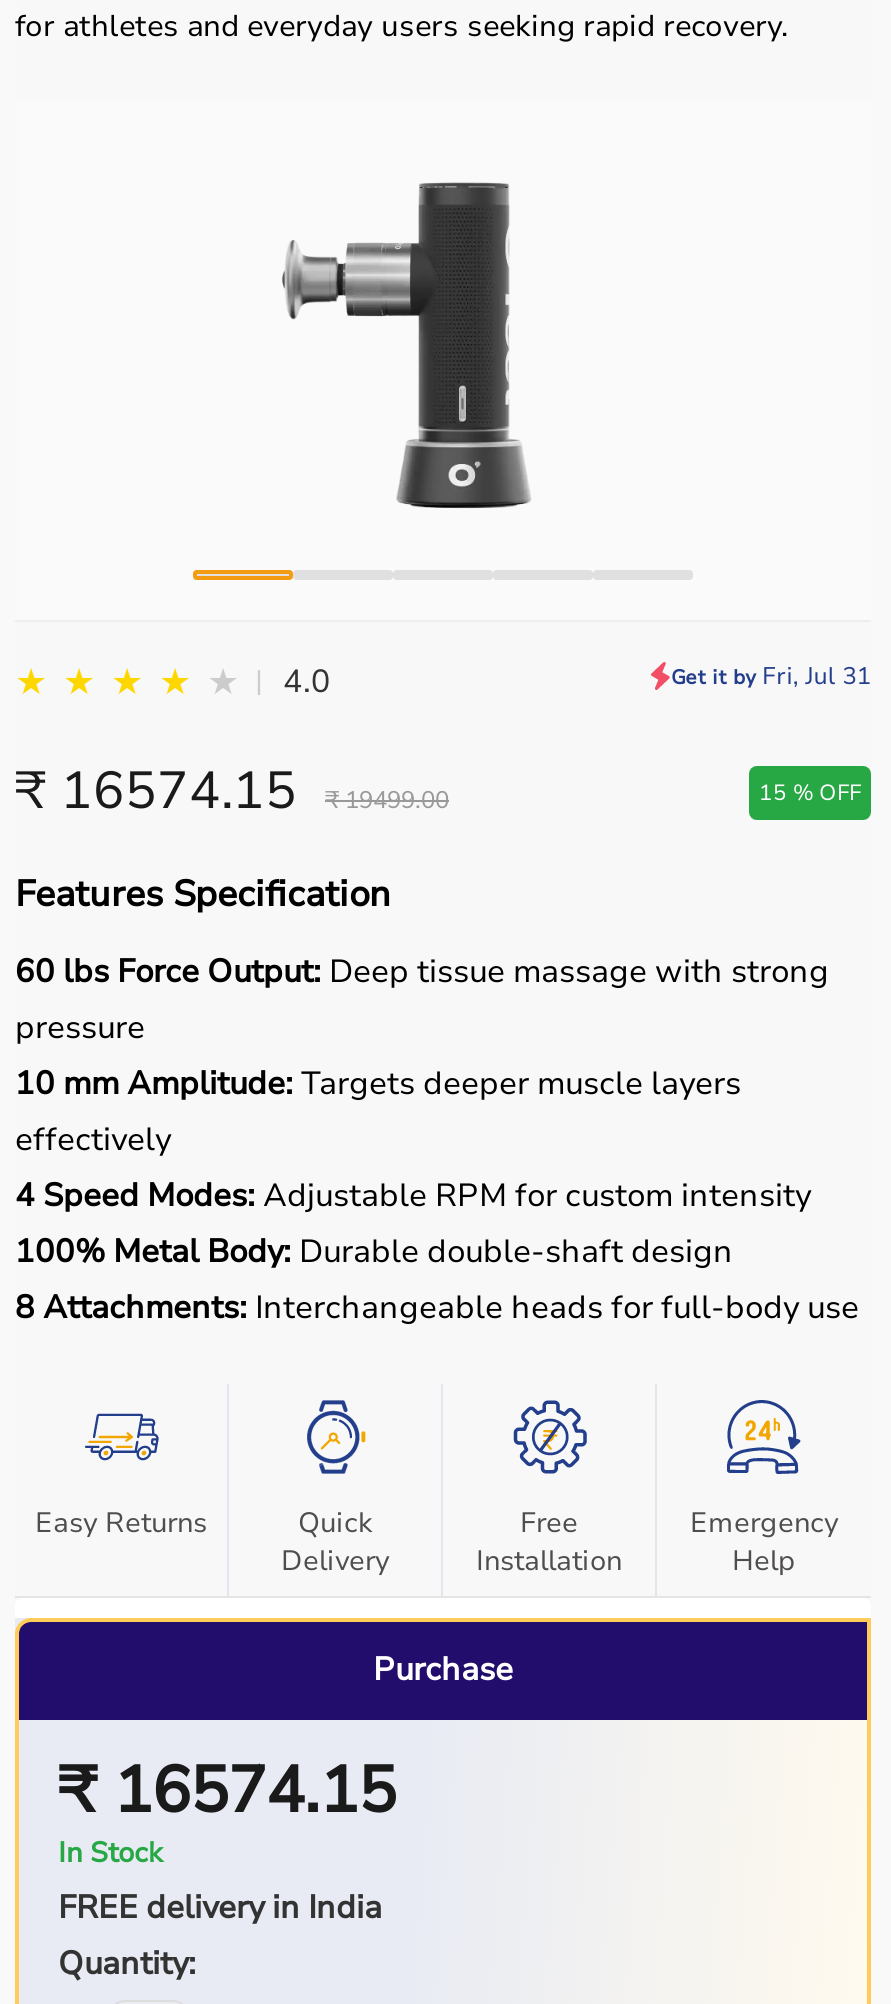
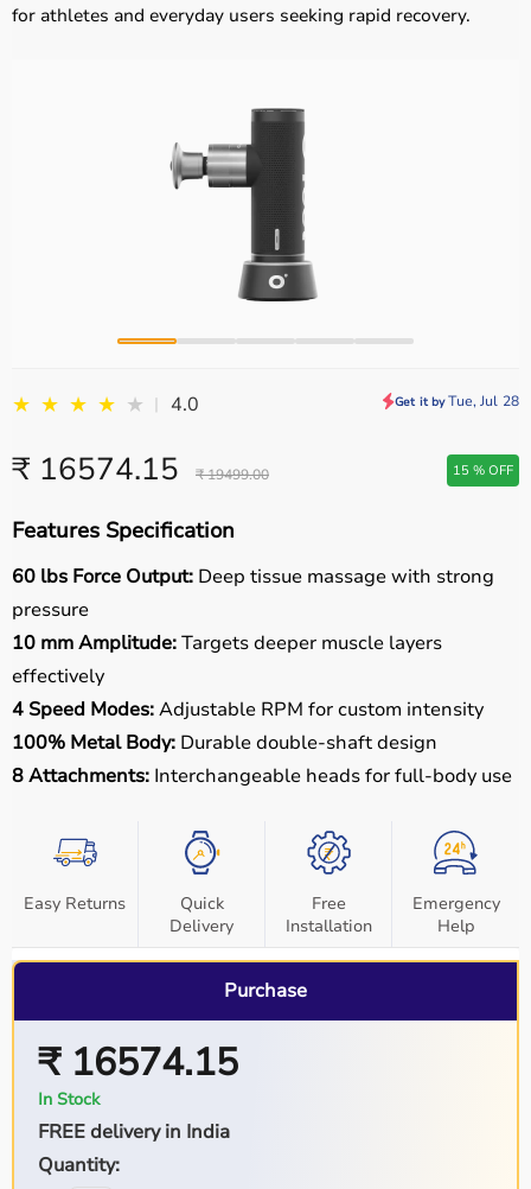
[671,660,871,692] Get it by Fri, Jul 31 -> [395,391,519,410] Get it by Tue, Jul 28

